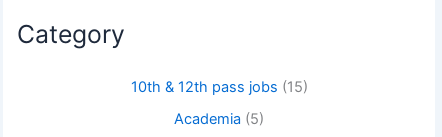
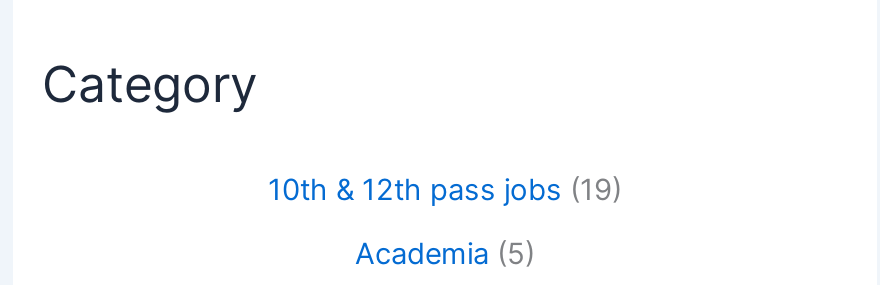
[130,78,307,96] 10th & 12th pass jobs (15) -> [268,171,622,207] 10th & 12th pass jobs (19)

